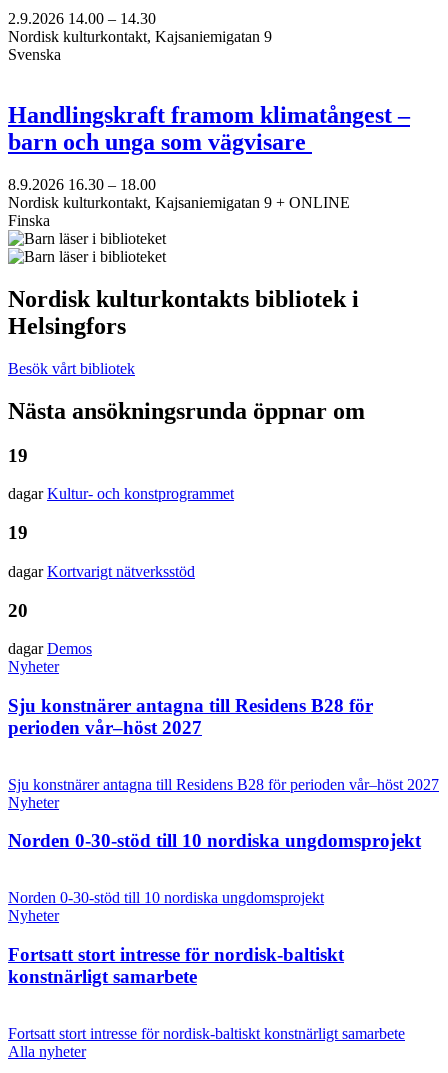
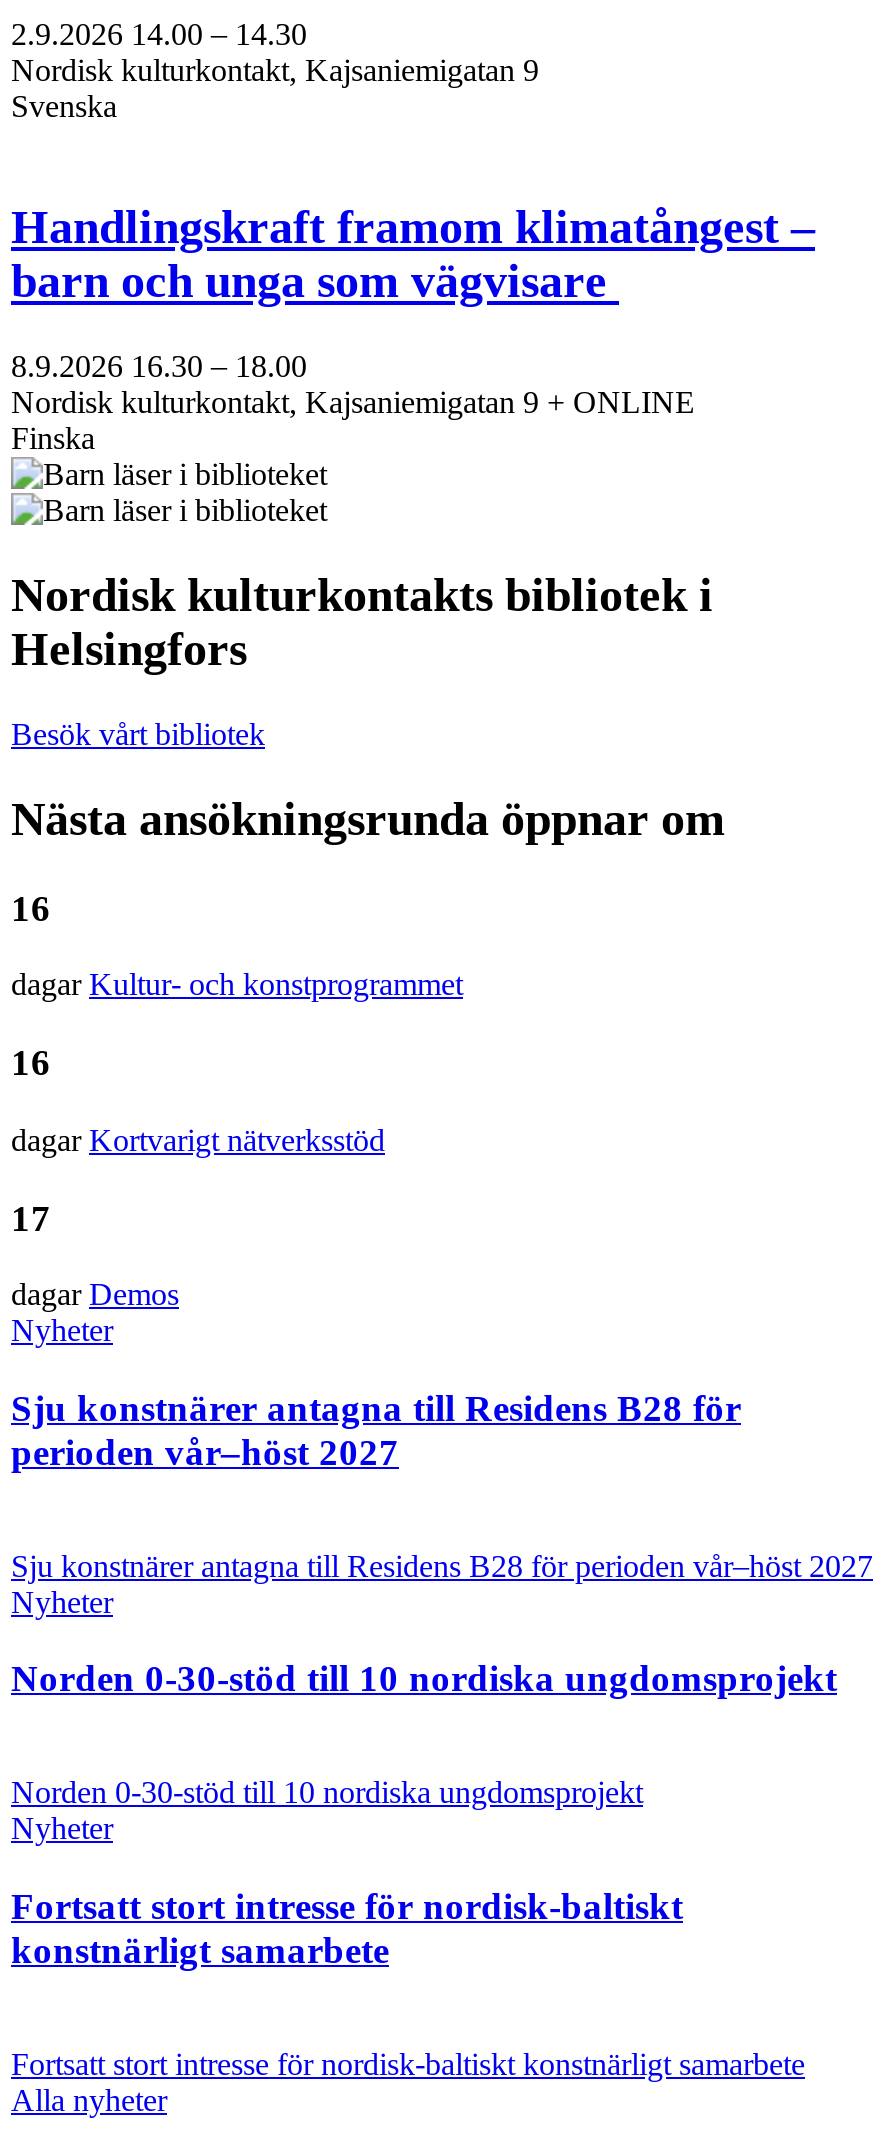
[8,445,28,466] 19 -> [11,886,51,928] 16
[8,522,28,543] 19 -> [11,1041,51,1083] 16
[8,600,28,621] 20 -> [11,1196,51,1238] 17

